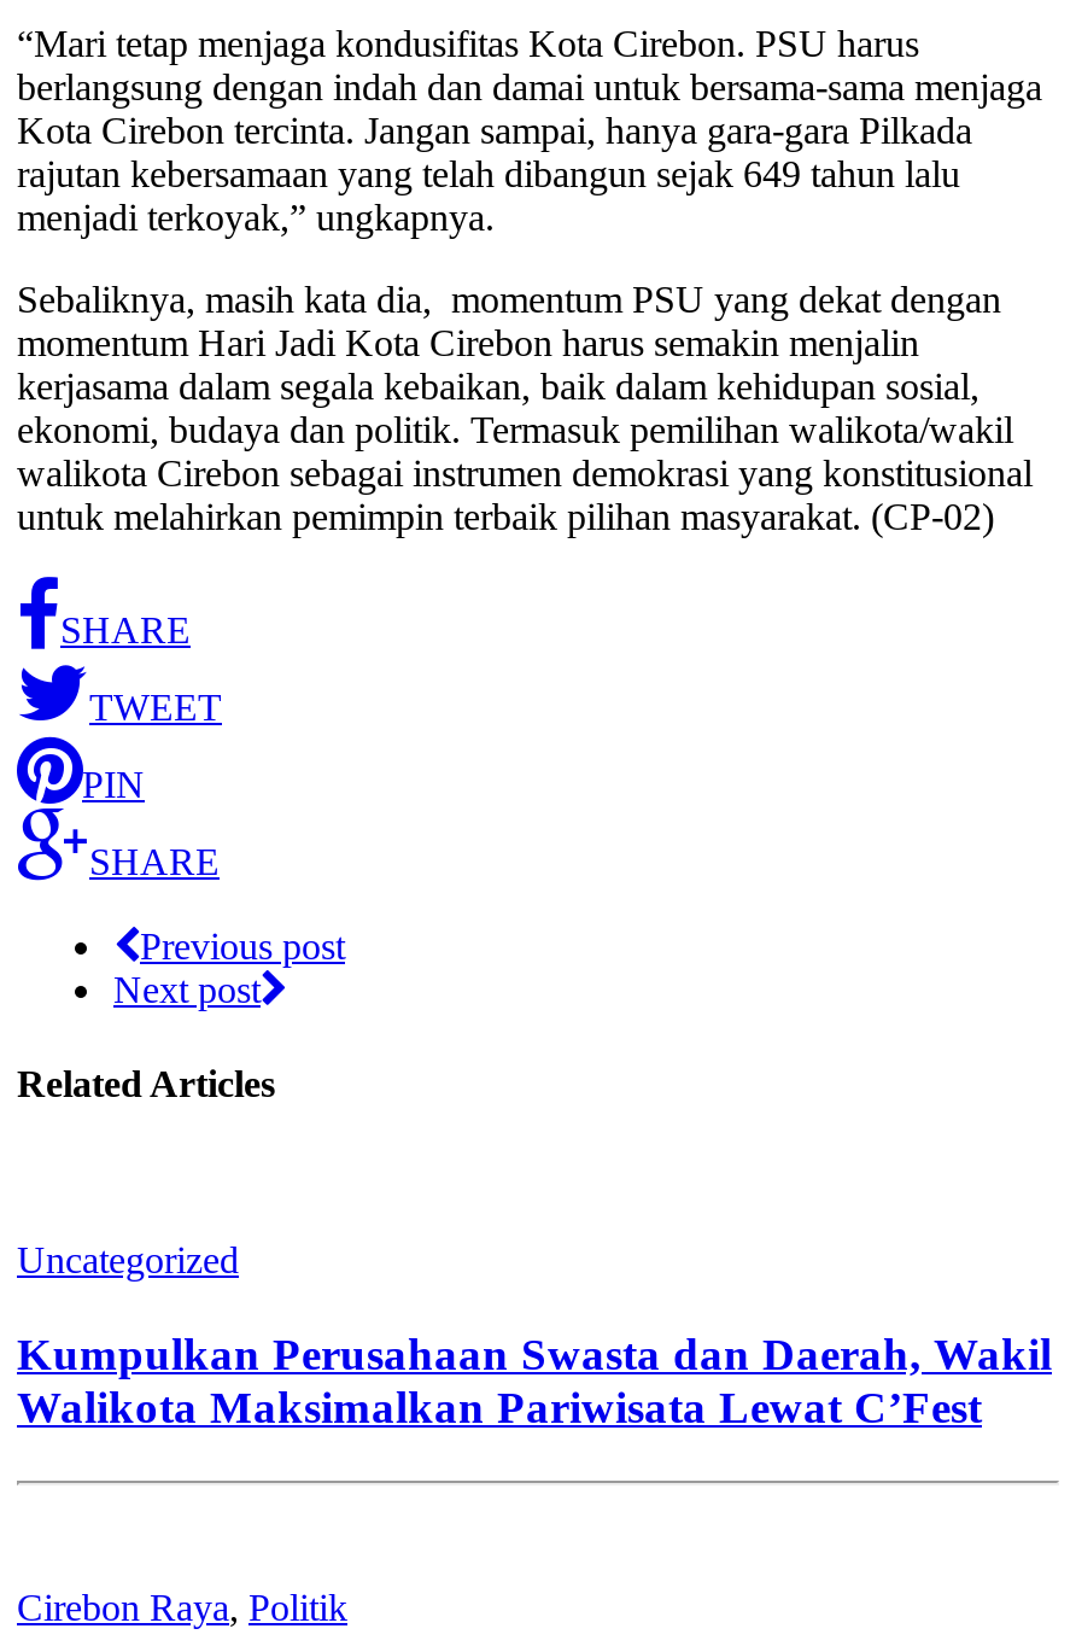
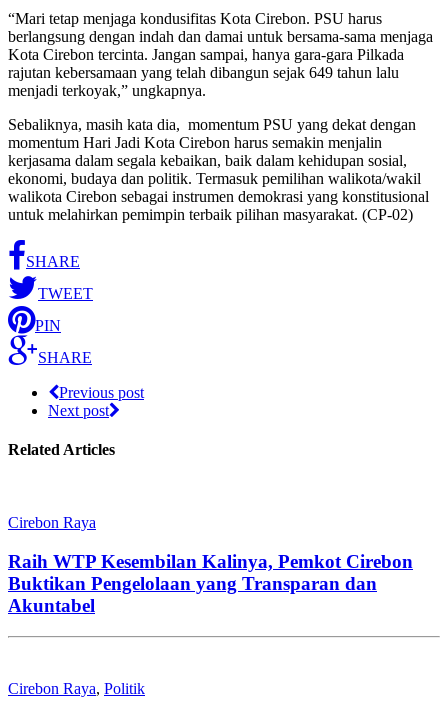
[17,1240,239,1281] Uncategorized -> [8,514,96,531] Cirebon Raya
[17,1329,1052,1433] Kumpulkan Perusahaan Swasta dan Daerah, Wakil | Walikota Maksimalkan Pariwisata Lewat C’Fest -> [8,551,413,616] Raih WTP Kesembilan Kalinya, Pemkot Cirebon | Buktikan Pengelolaan yang Transparan dan | Akuntabel

